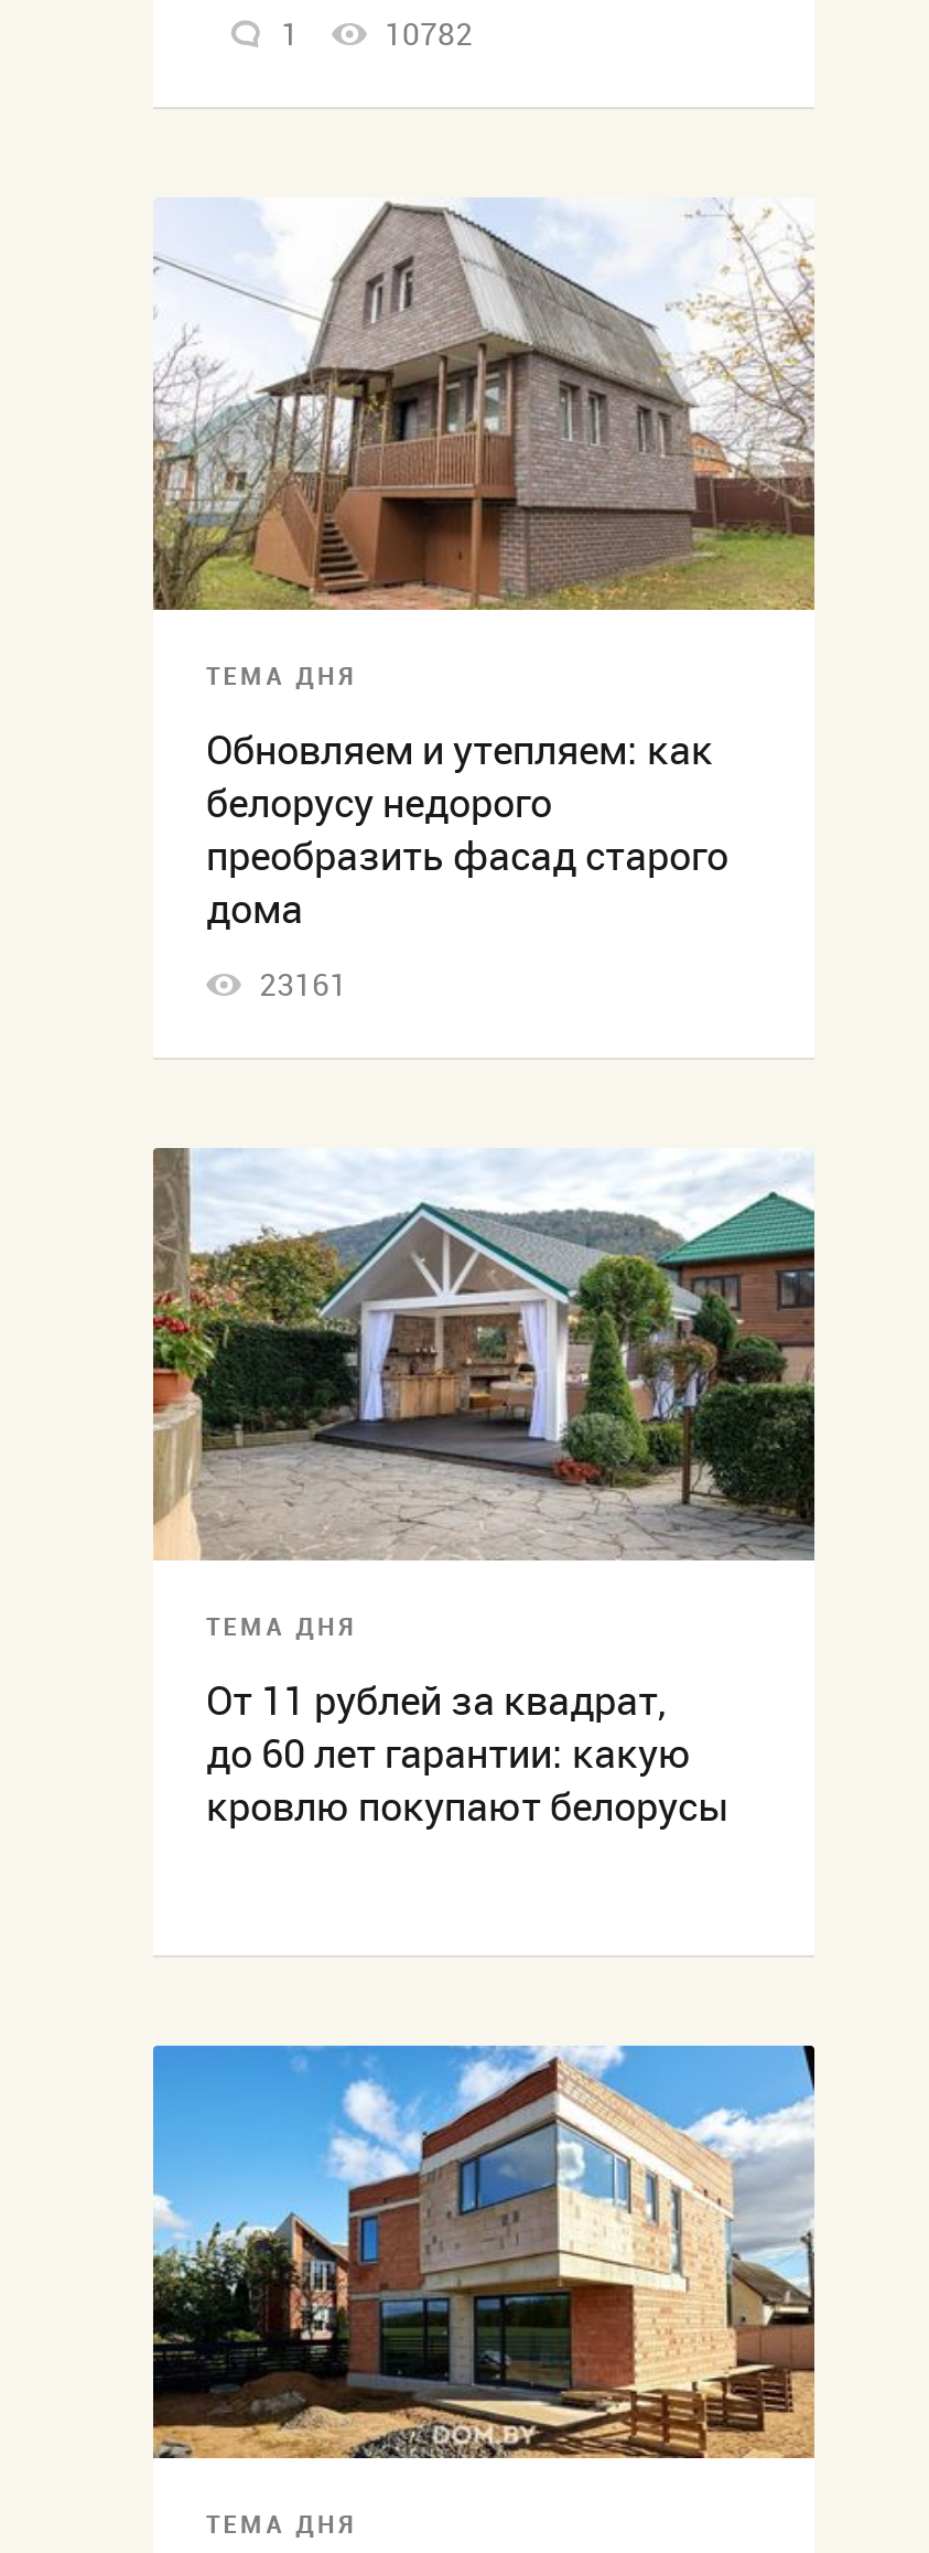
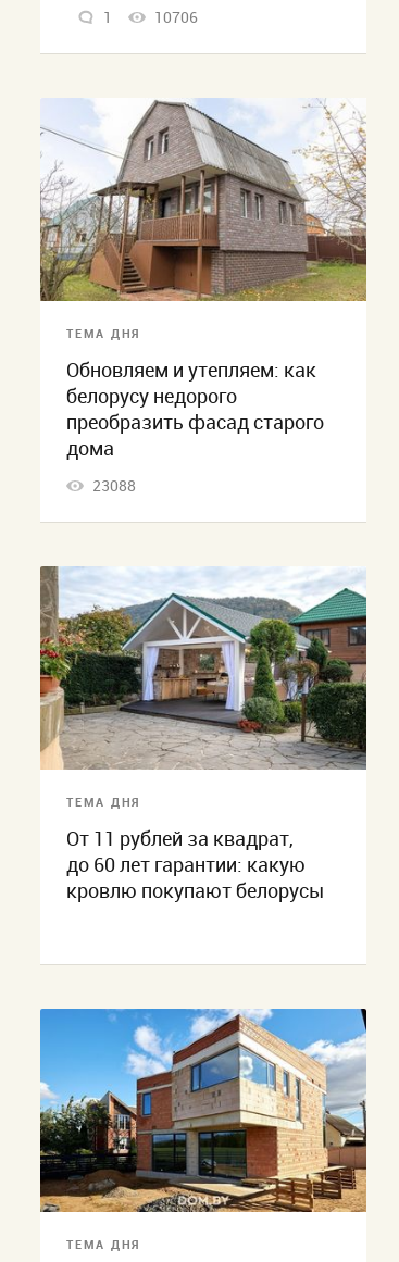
[385,17,473,52] 10782 -> [154,9,198,26] 10706
[259,967,347,1002] 23161 -> [92,477,136,495] 23088

